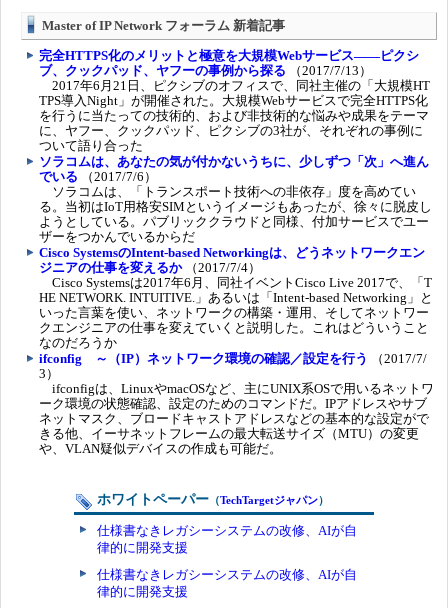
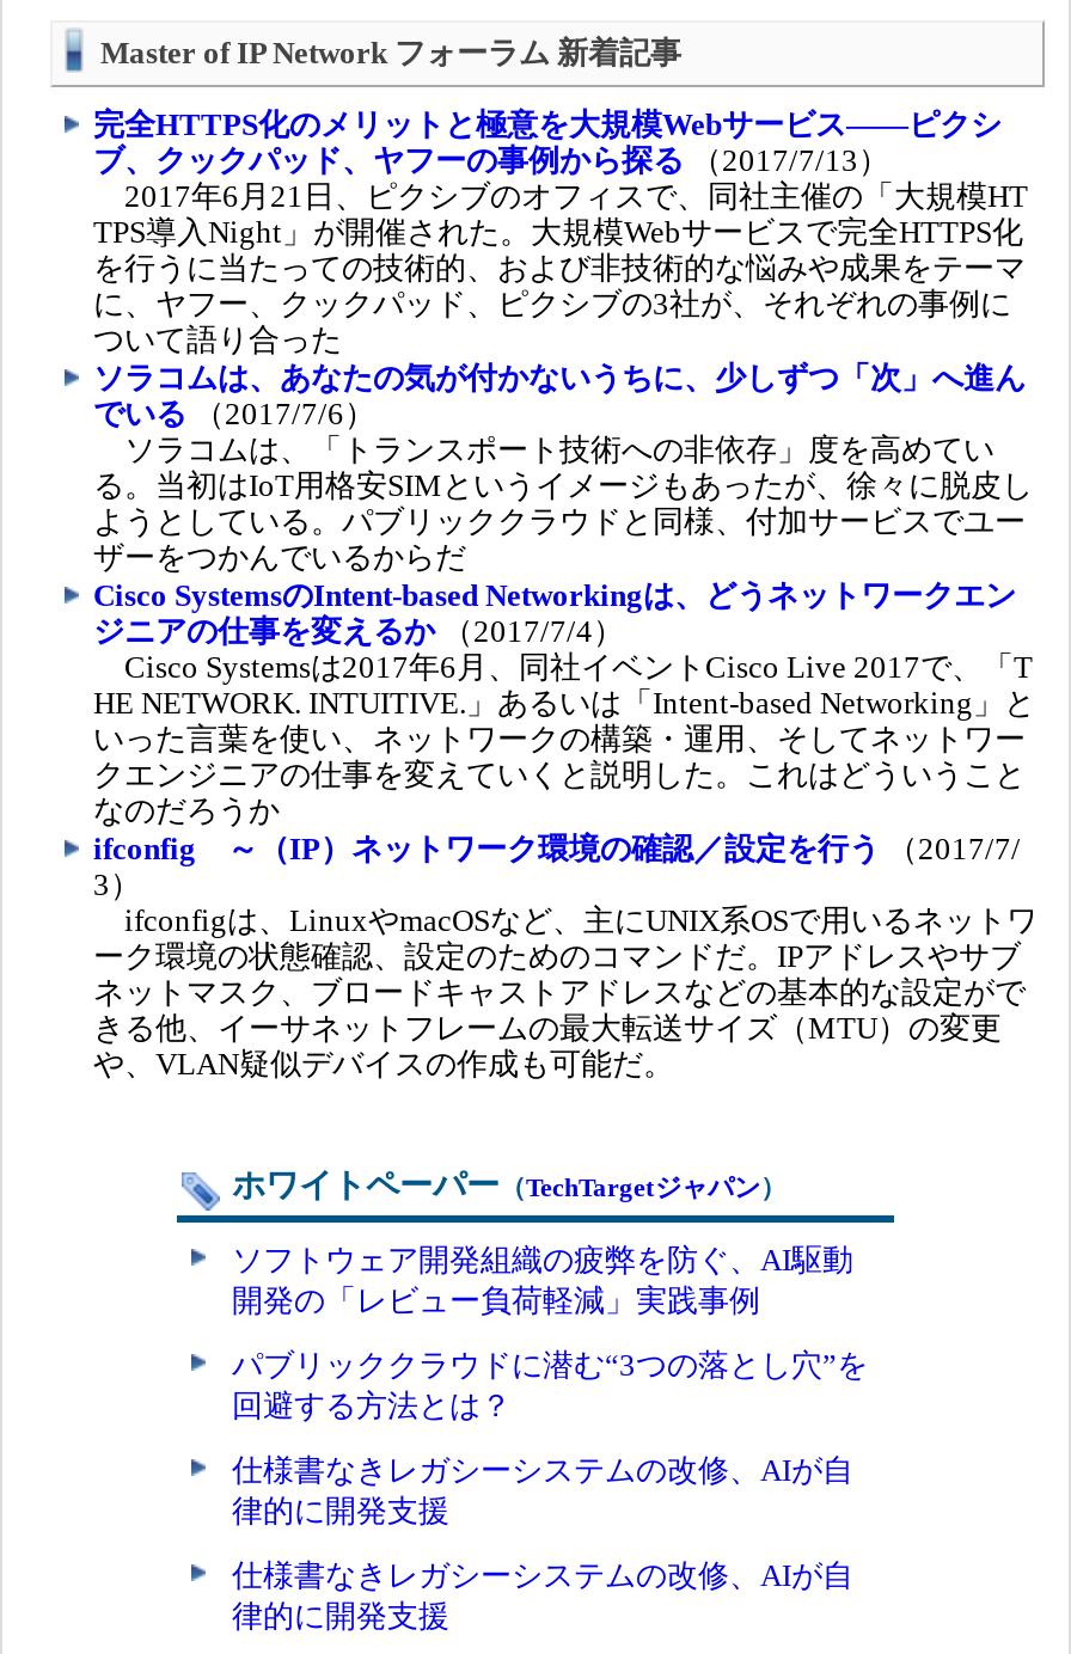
none -> [232,1242,868,1423] ソフトウェア開発組織の疲弊を防ぐ、AI駆動 | 開発の「レビュー負荷軽減」実践事例 | パブリッククラウドに潜む“3つの落とし穴”を | 回避する方法とは？

